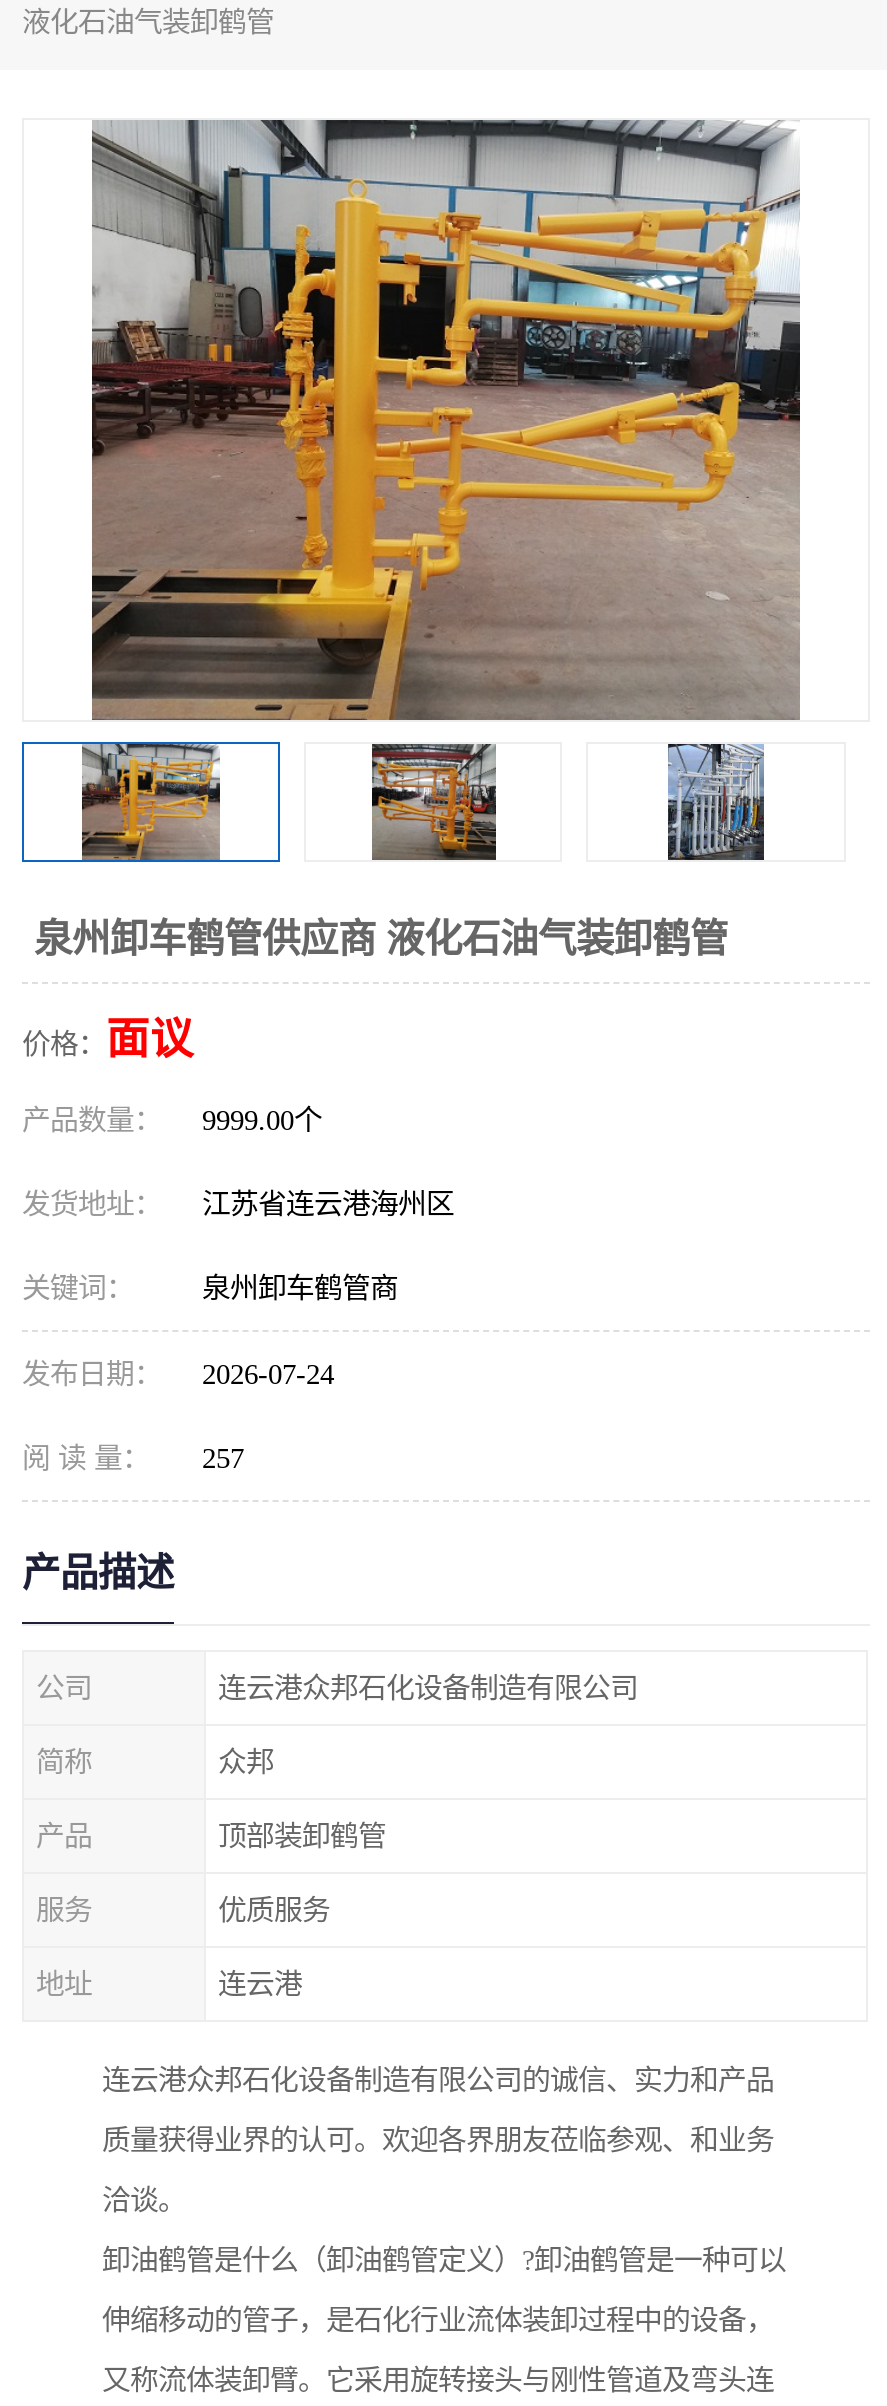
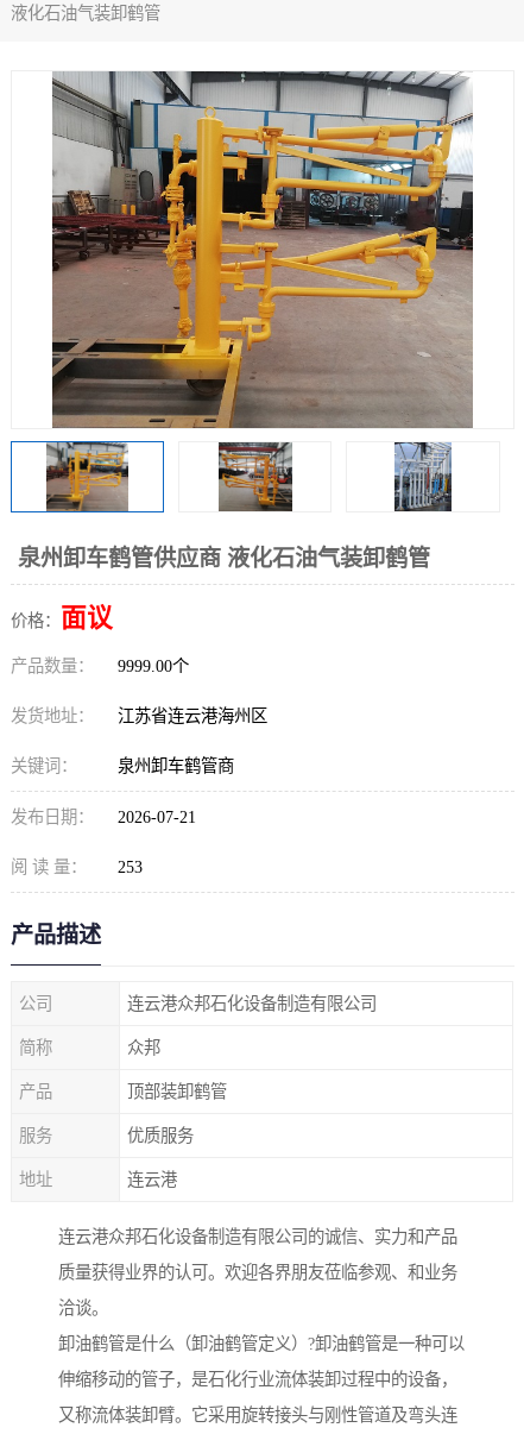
[22,1358,334,1390] 发布日期： 2026-07-24 -> [11,807,196,826] 发布日期： 2026-07-21
[22,1442,244,1474] 阅 读 量： 257 -> [11,857,143,876] 阅 读 量： 253

